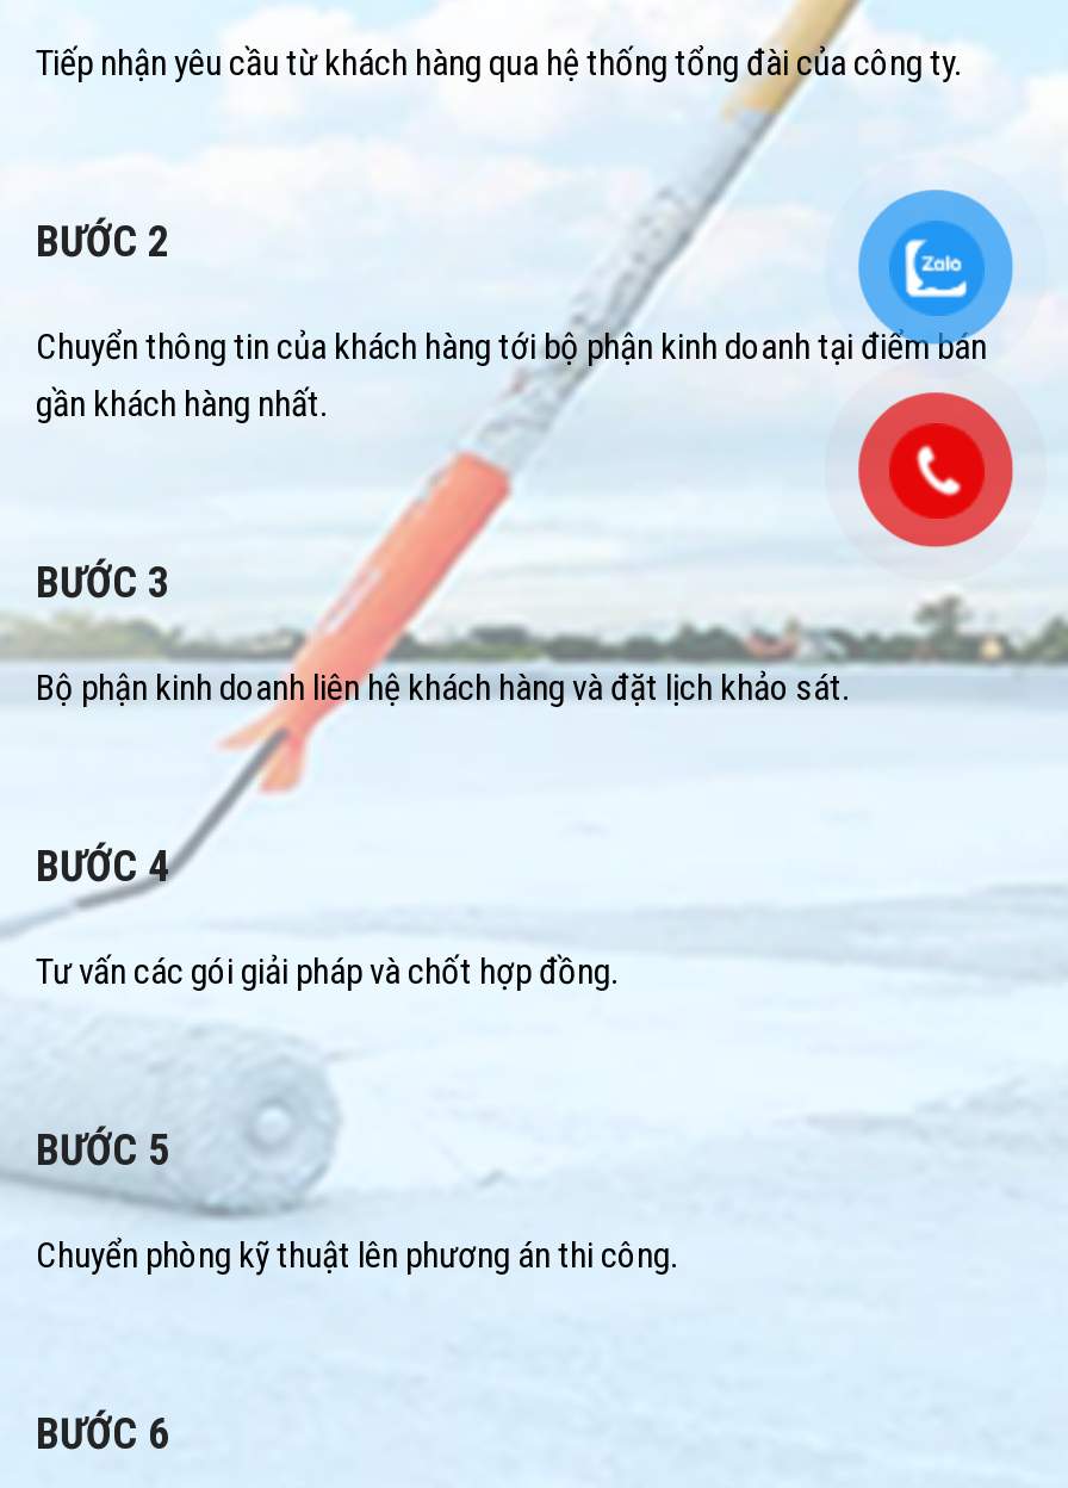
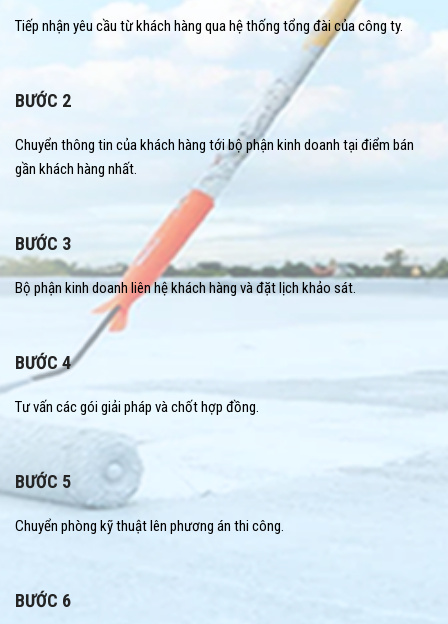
[856,186,1016,320] [image] -> none
[856,389,1016,551] [image] -> none

